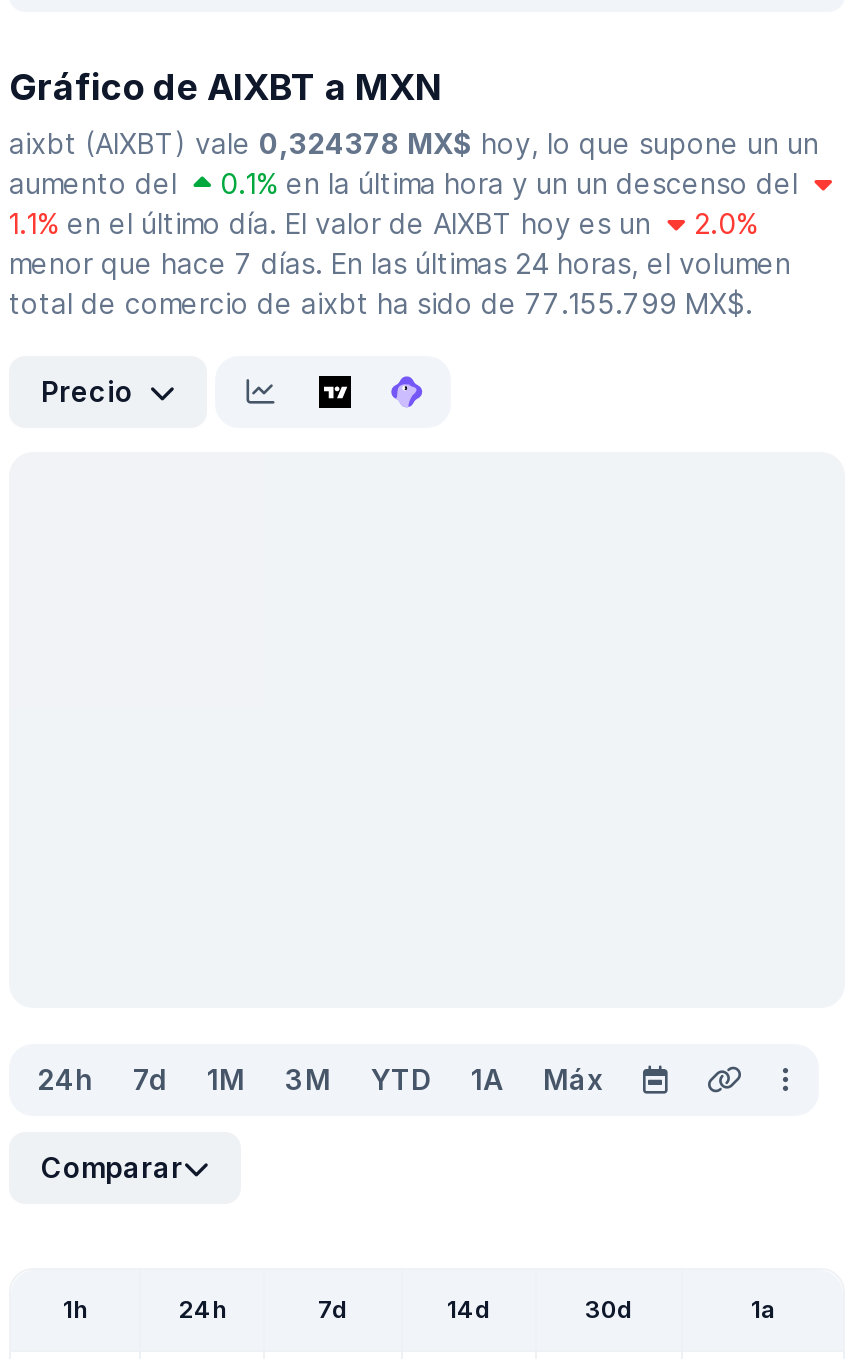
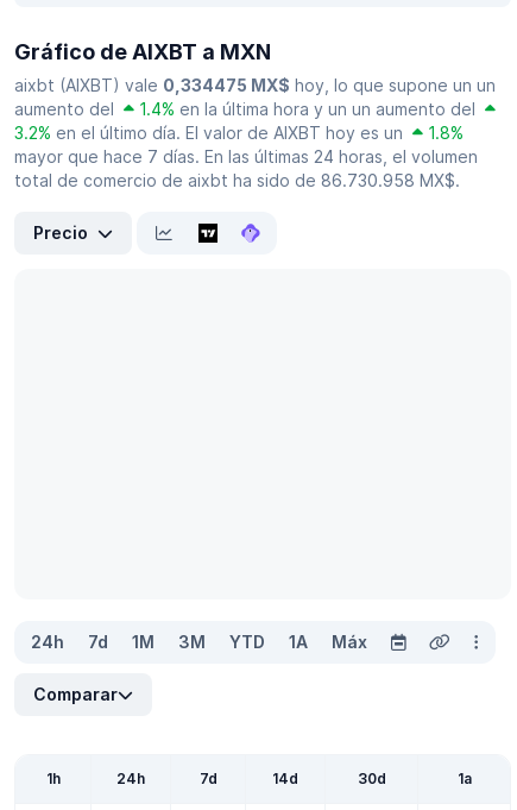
[9,126,819,160] aixbt (AIXBT) vale 0,324378 MX$hoy, lo que supone un un -> [14,75,496,95] aixbt (AIXBT) vale 0,334475 MX$hoy, lo que supone un un
[220,166,806,200] 0.1% en la última hora y un un descenso del -> [140,99,480,119] 1.4% en la última hora y un un aumento del
[9,206,659,240] 1.1% en el último día. El valor de AIXBT hoy es un -> [14,123,408,143] 3.2% en el último día. El valor de AIXBT hoy es un
[694,206,758,240] 2.0% -> [428,123,463,143] 1.8%
[9,246,791,280] menor que hace 7 días. En las últimas 24 horas, el volumen -> [14,146,478,167] mayor que hace 7 días. En las últimas 24 horas, el volumen
[9,286,753,320] total de comercio de aixbt ha sido de 77.155.799 MX$. -> [14,170,460,190] total de comercio de aixbt ha sido de 86.730.958 MX$.

